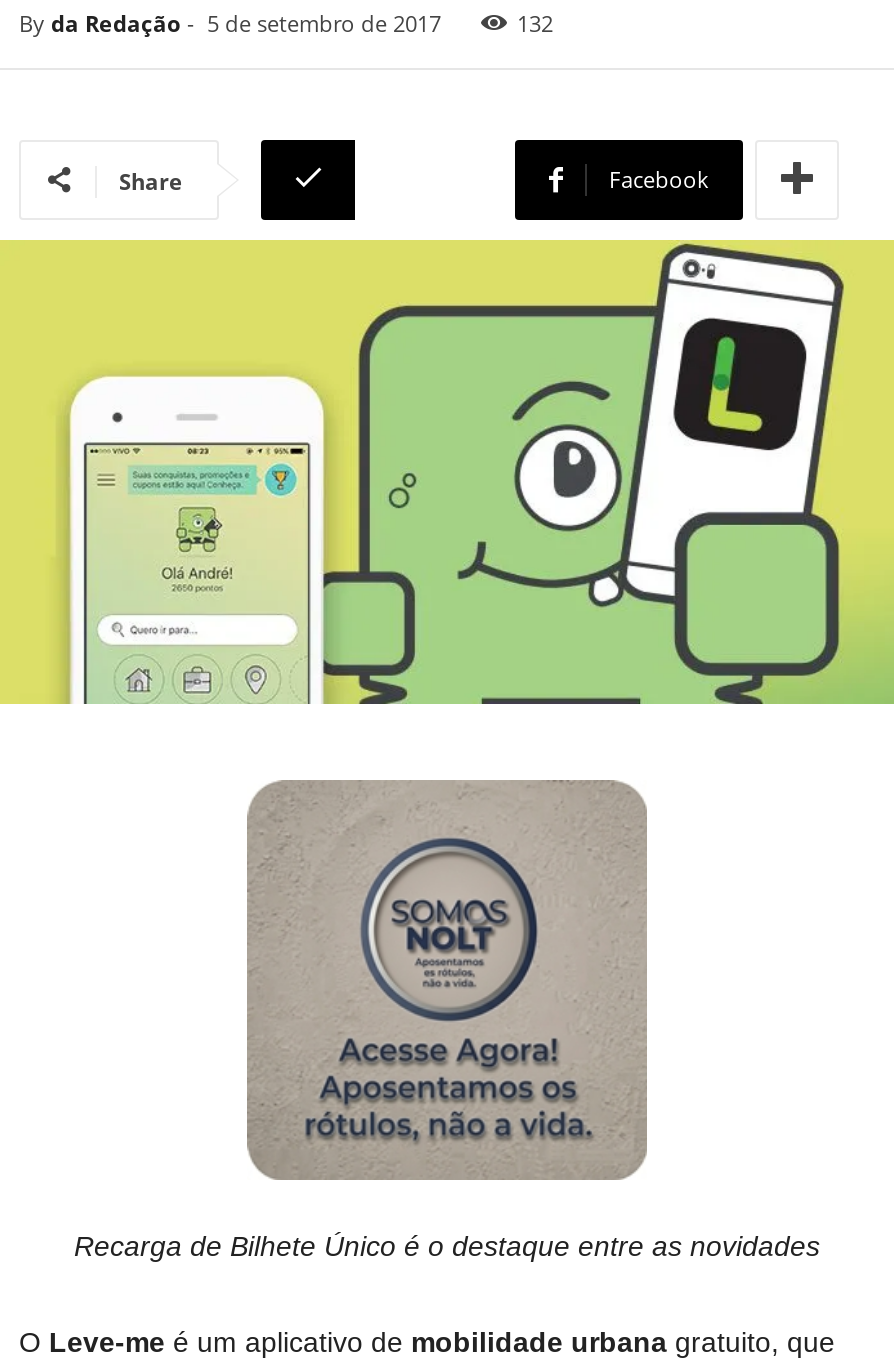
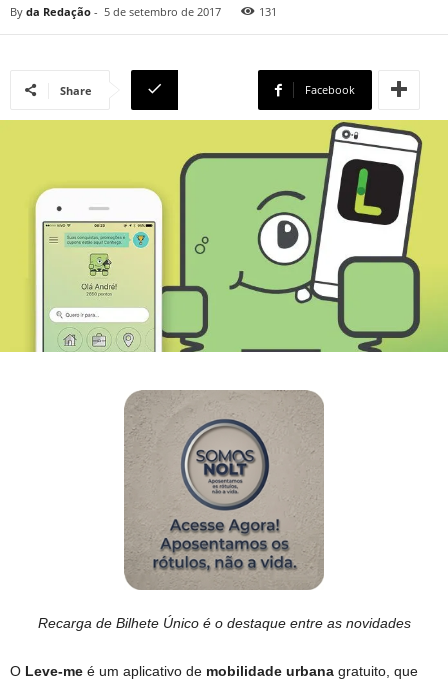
[517,8,553,38] 132 -> [259,4,277,19] 131

